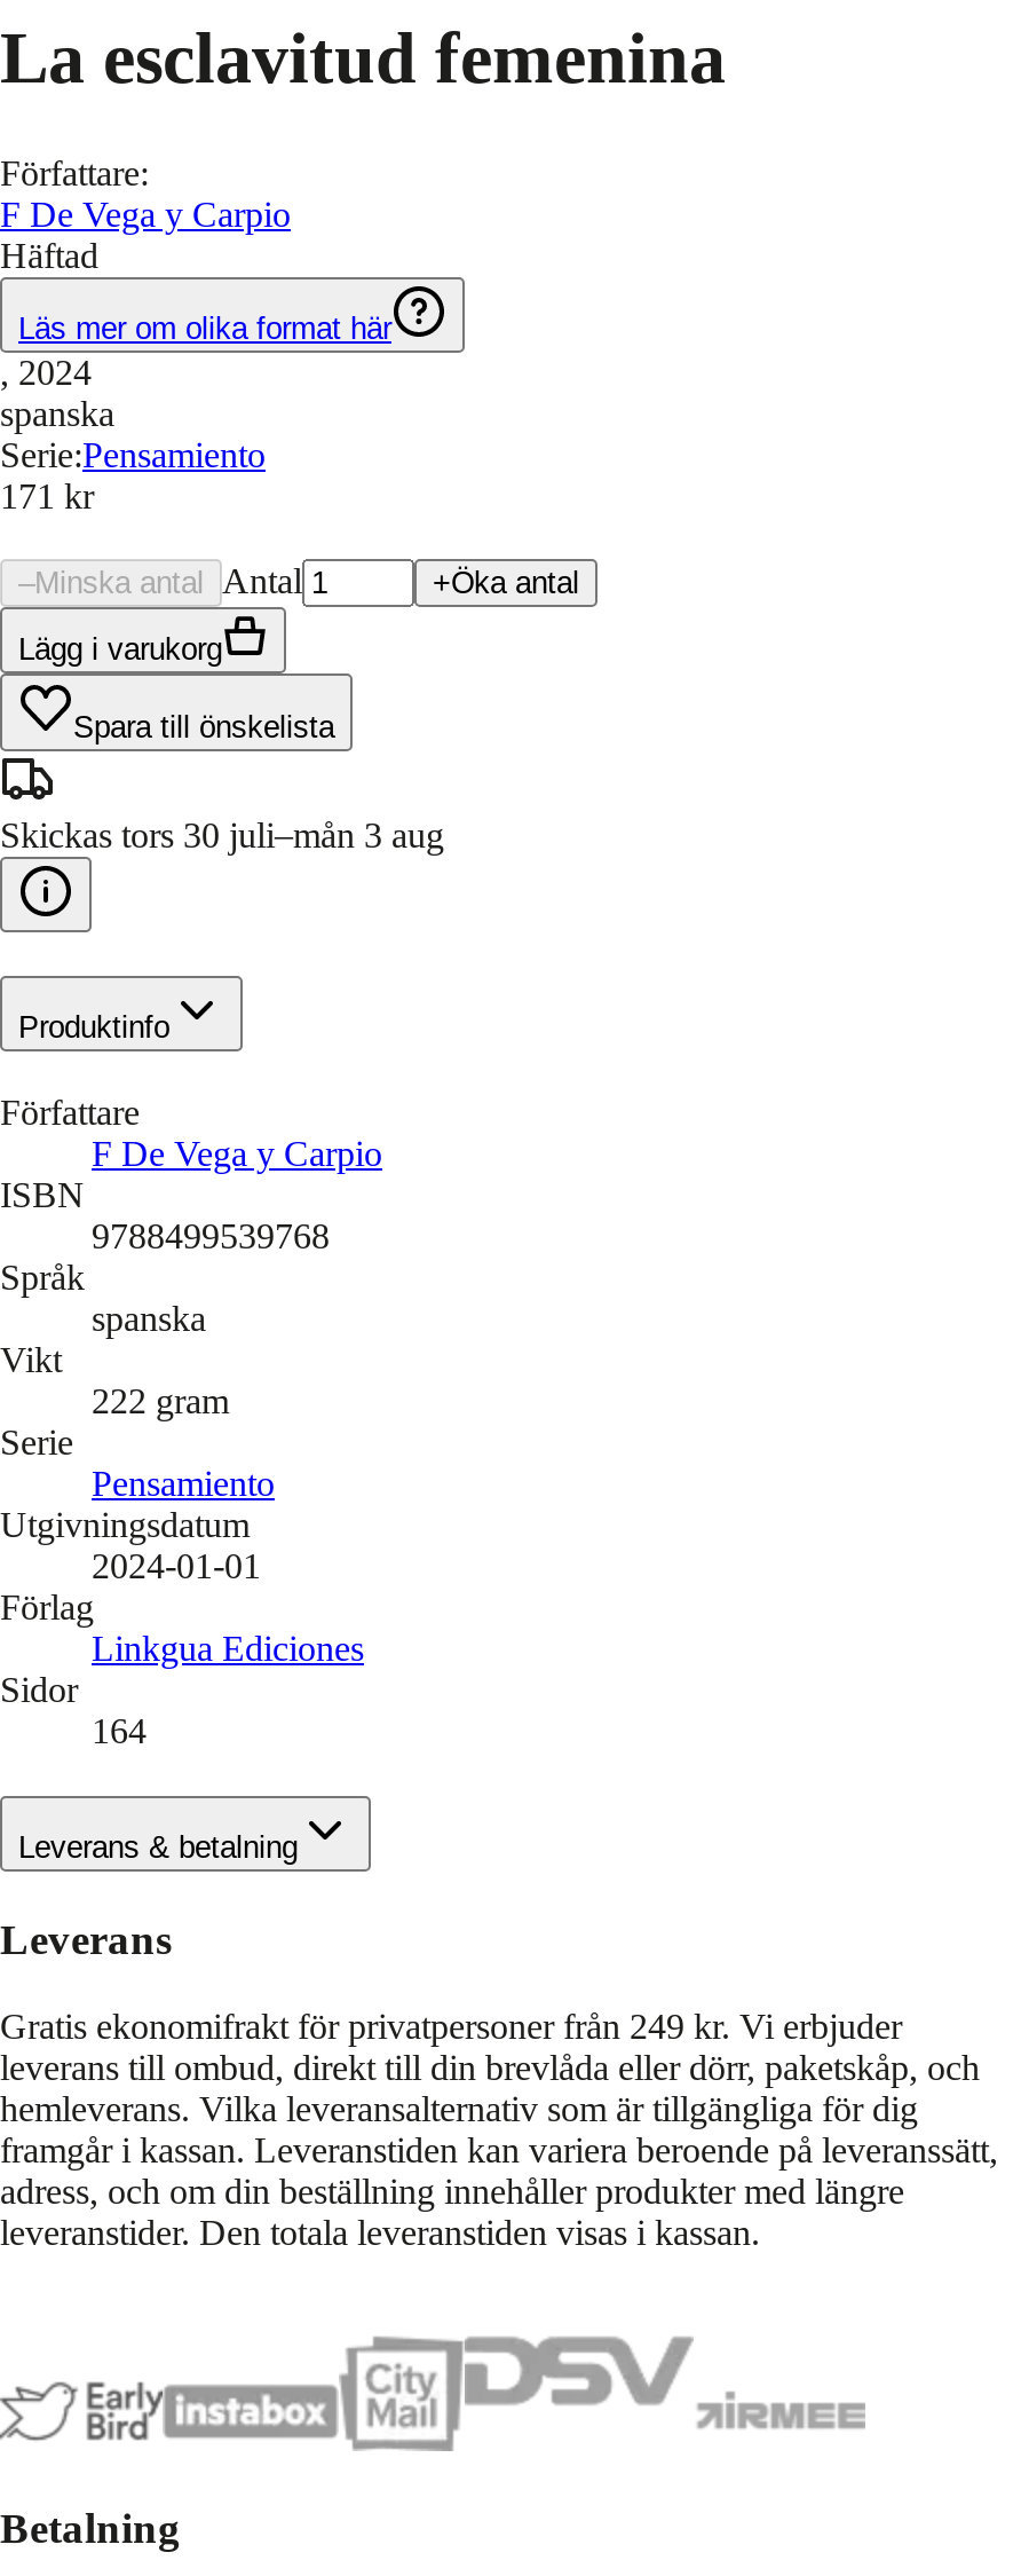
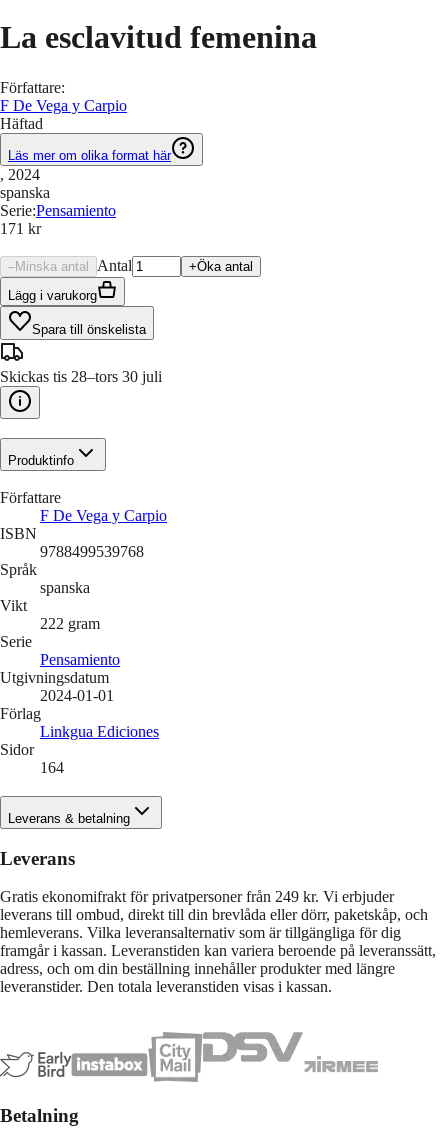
[0,815,444,854] Skickas tors 30 juli–mån 3 aug -> [0,368,162,385] Skickas tis 28–tors 30 juli

